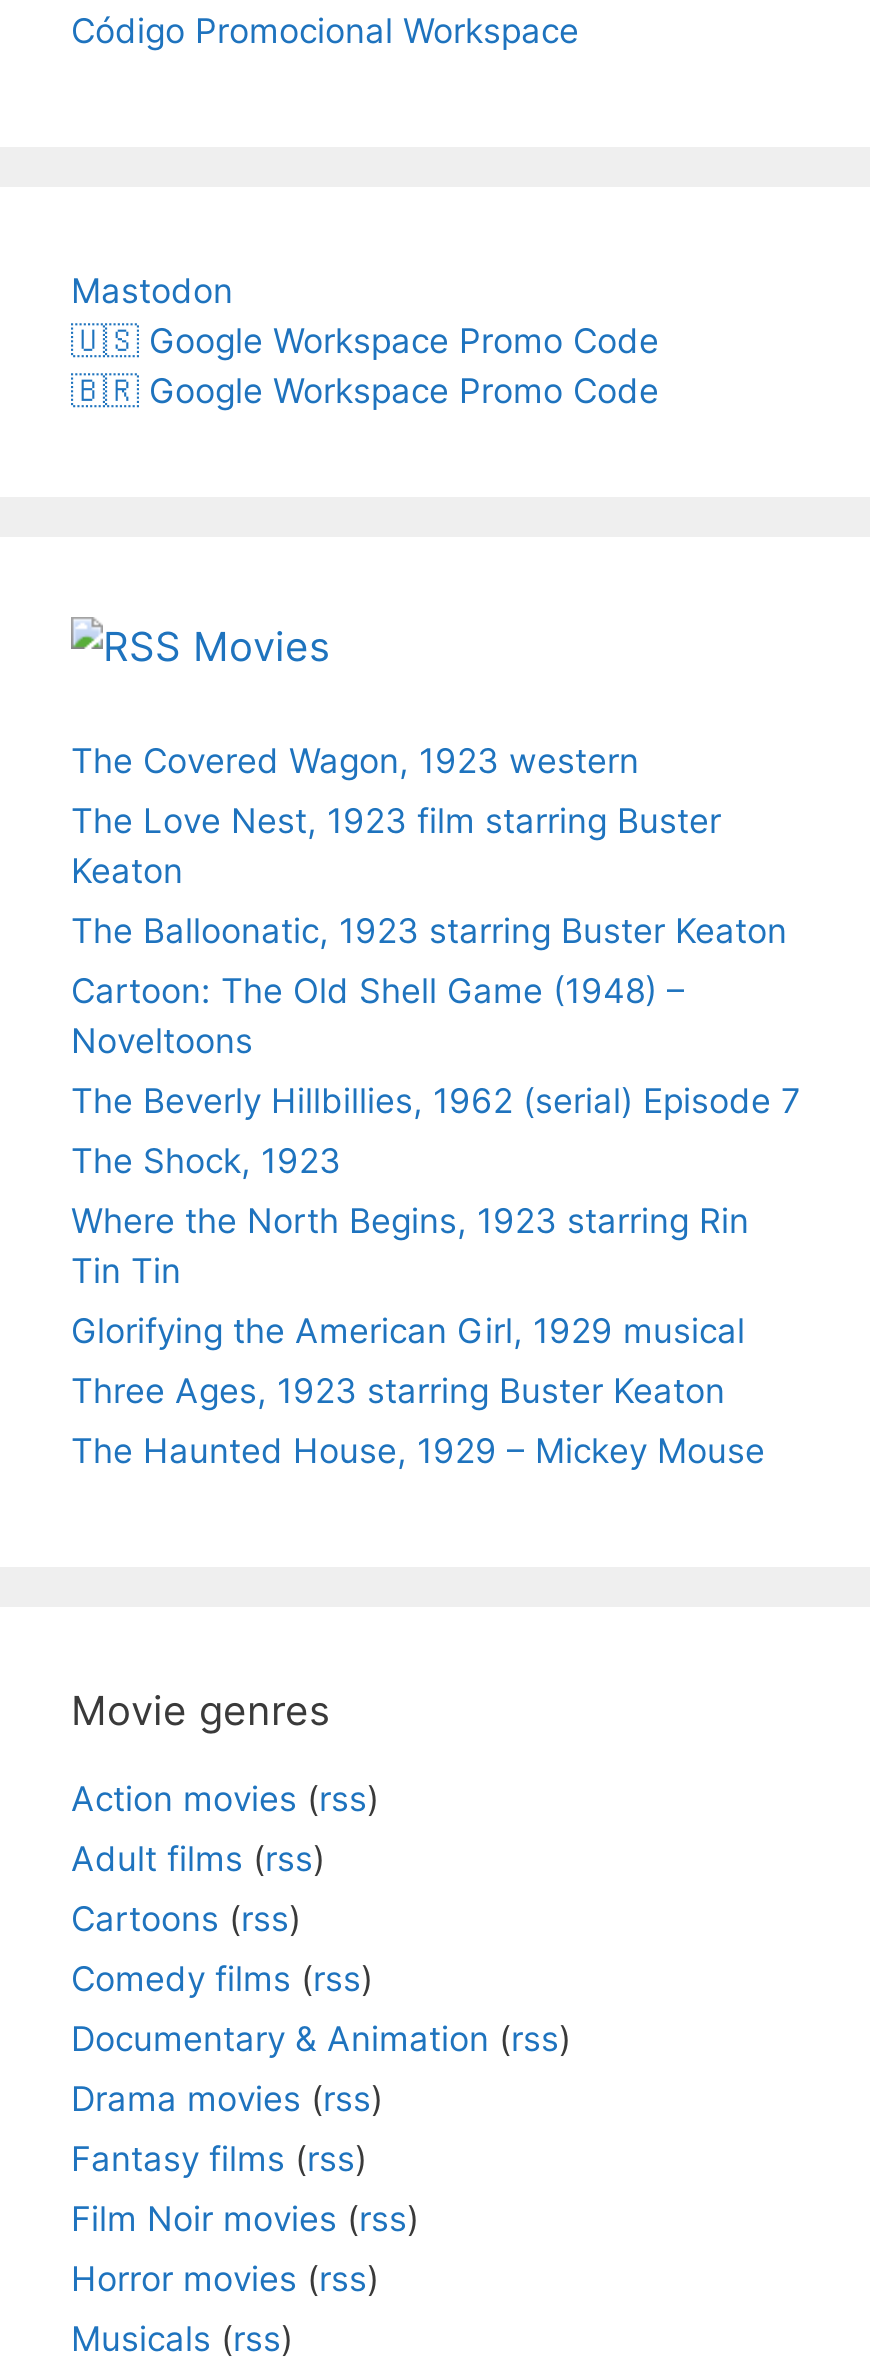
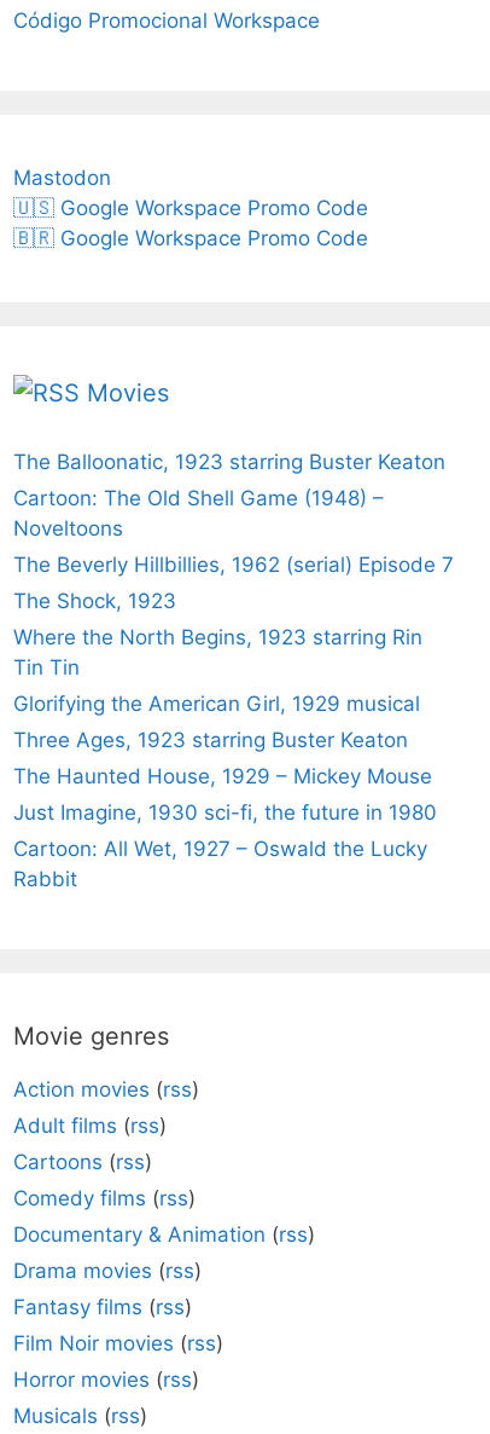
[71,741,721,891] The Covered Wagon, 1923 western | The Love Nest, 1923 film starring Buster | Keaton -> none
moved [71,911,801,1471] -> [13,450,454,788]: The Balloonatic, 1923 starring Buster Keaton | Cartoon: The Old Shell Game (1948) – | Noveltoons | ... | Three Ages, 1923 starring Buster Keaton | The Haunted House, 1929 – Mickey Mouse
none -> [13,800,437,891] Just Imagine, 1930 sci-fi, the future in 1980 | Cartoon: All Wet, 1927 – Oswald the Lucky | Rabbit

